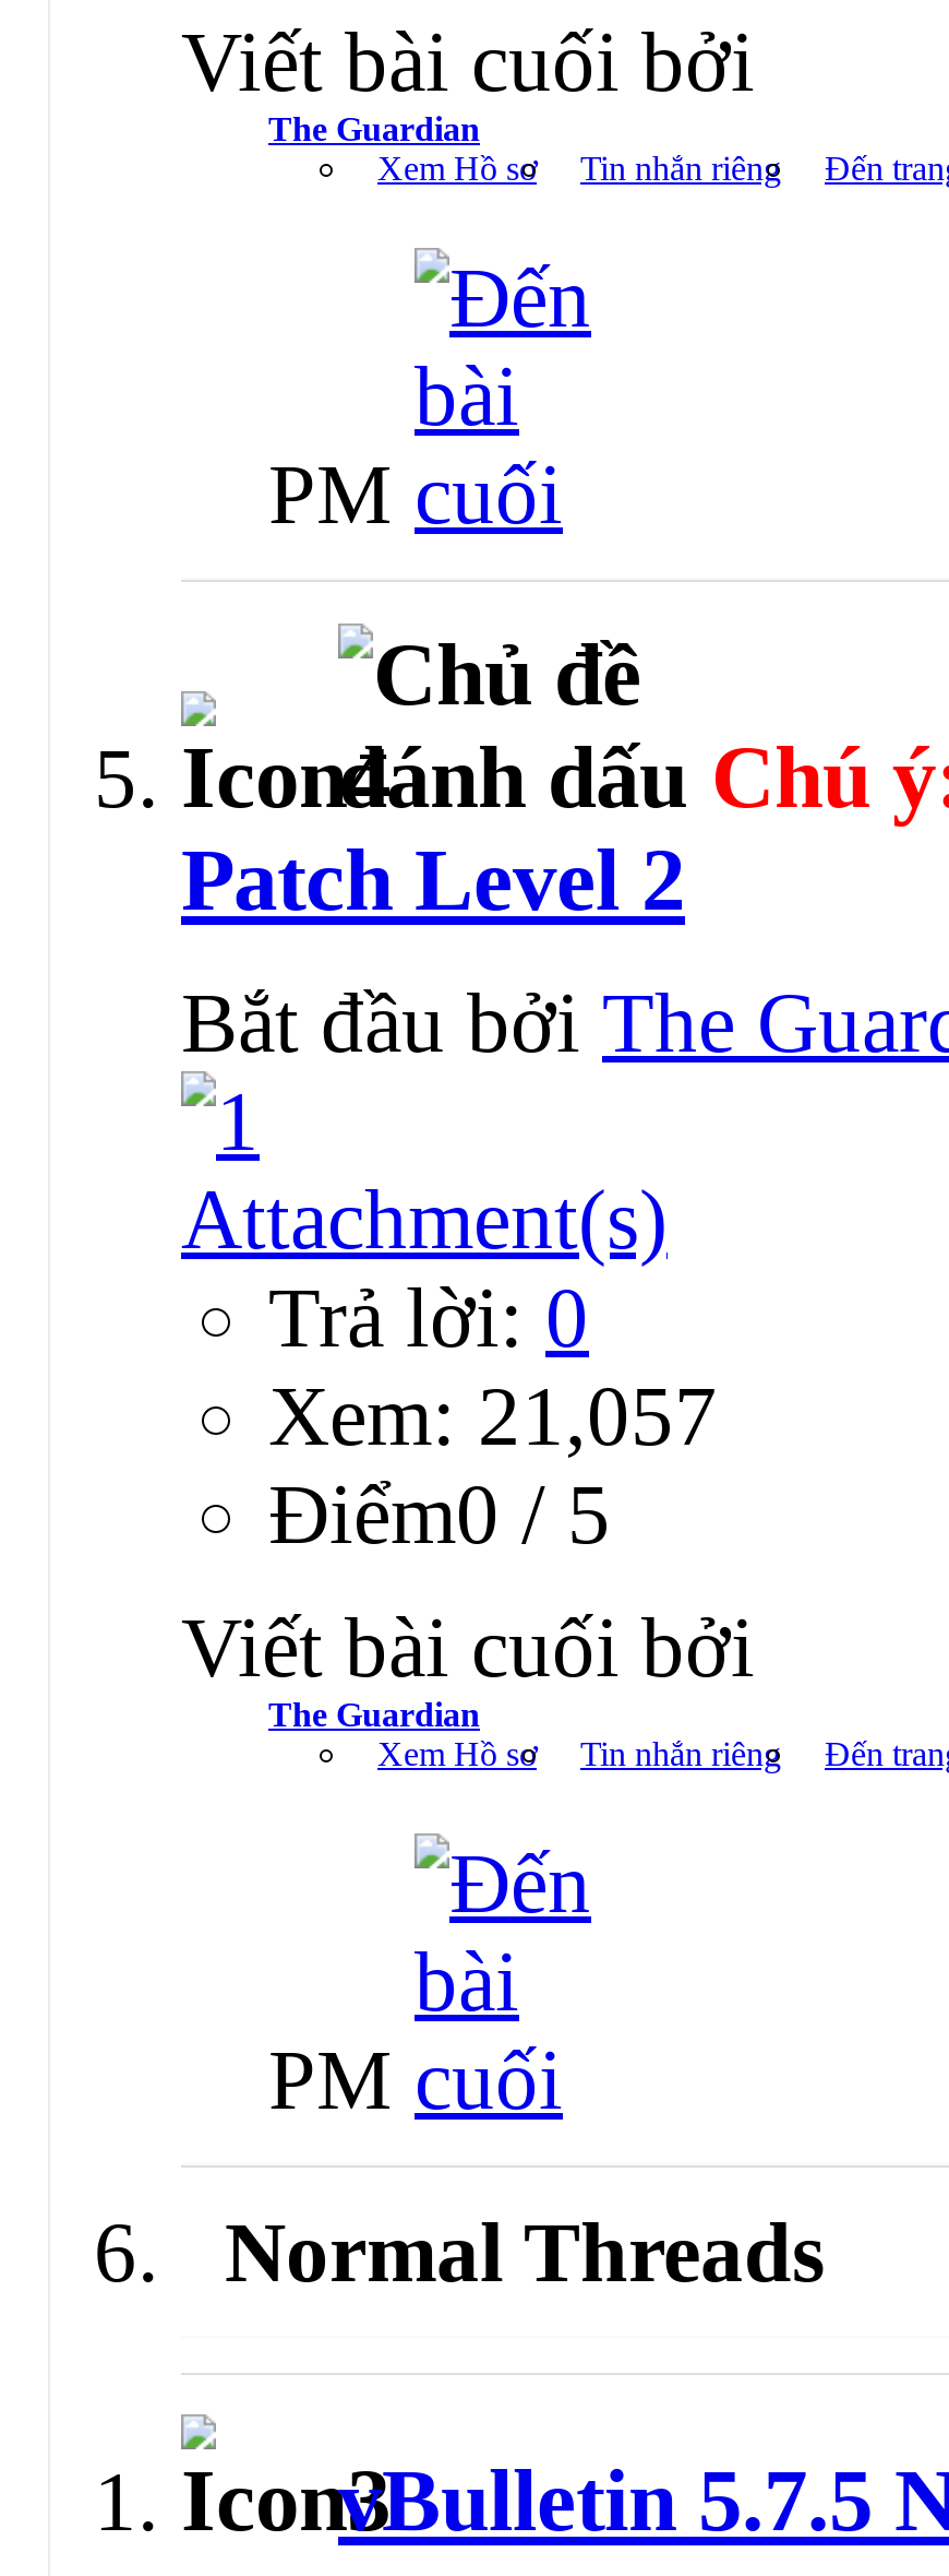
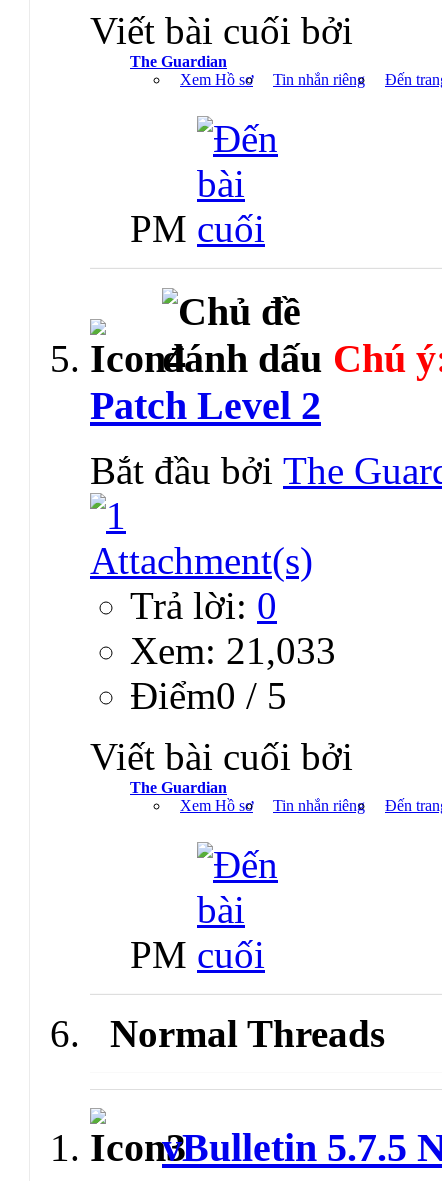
[268,1367,718,1461] Xem: 21,057 -> [130,628,336,671] Xem: 21,033

